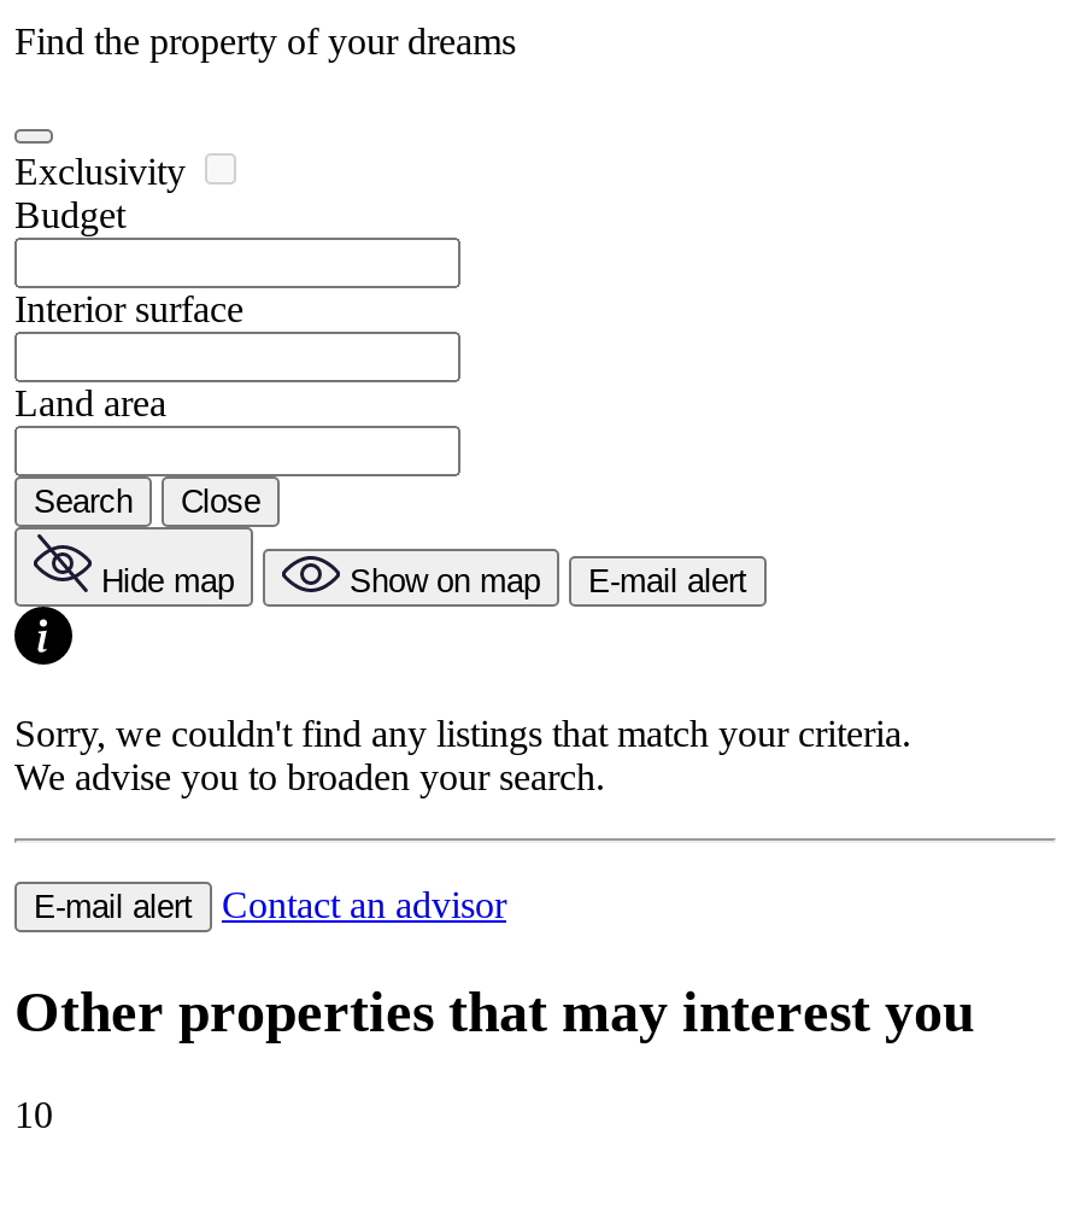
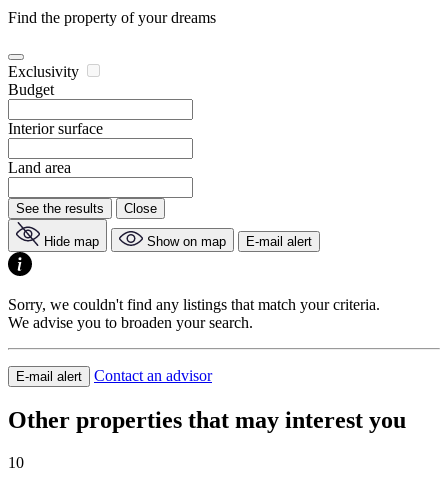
[34,484,133,521] Search -> [16,201,104,216] See the results

